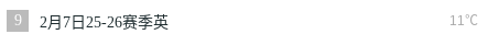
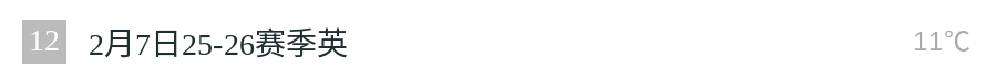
[14,12,169,31] 9 2月7日25-26赛季英 -> [29,25,348,62] 12 2月7日25-26赛季英

